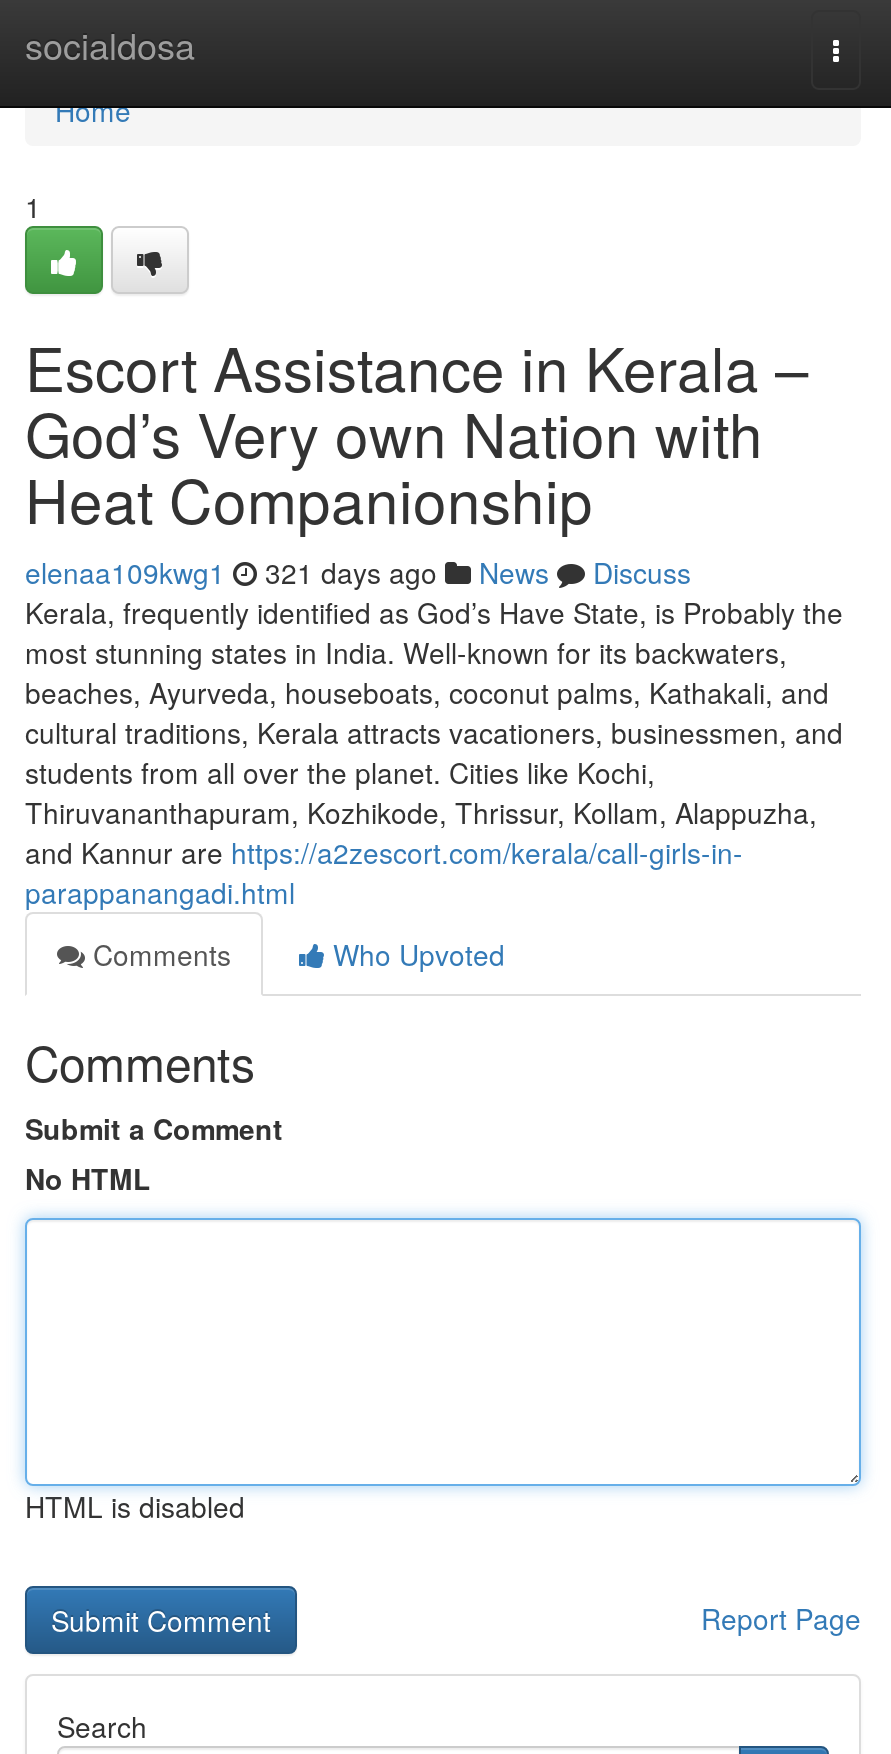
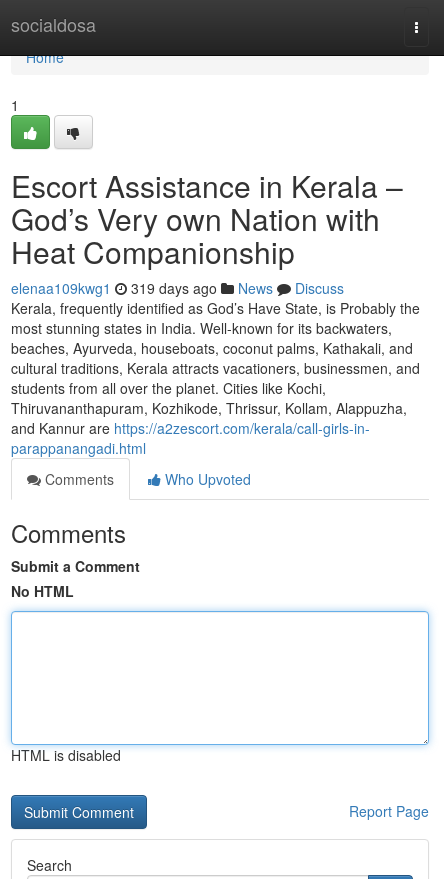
[25,552,691,592] elenaa109kwg1 321 days ago News Discuss -> [11,278,344,298] elenaa109kwg1 319 days ago News Discuss

